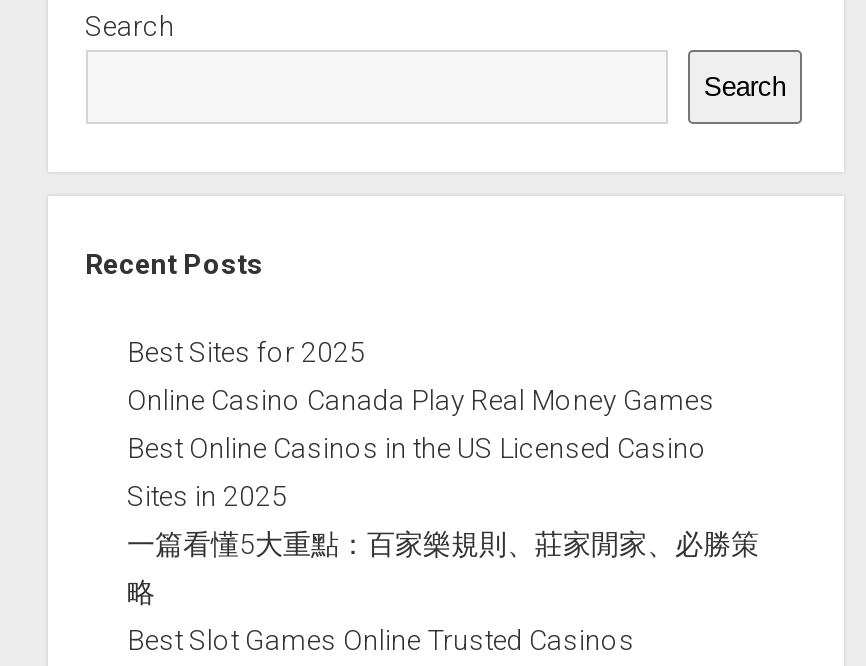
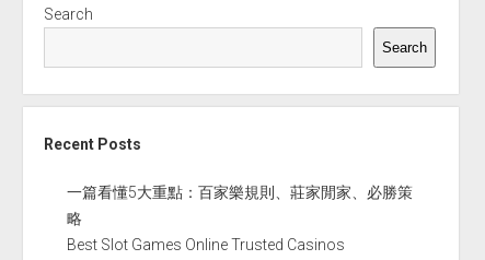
[127,336,715,512] Best Sites for 2025 | Online Casino Canada Play Real Money Games | Best Online Casinos in the US Licensed Casino | Sites in 2025 -> none

